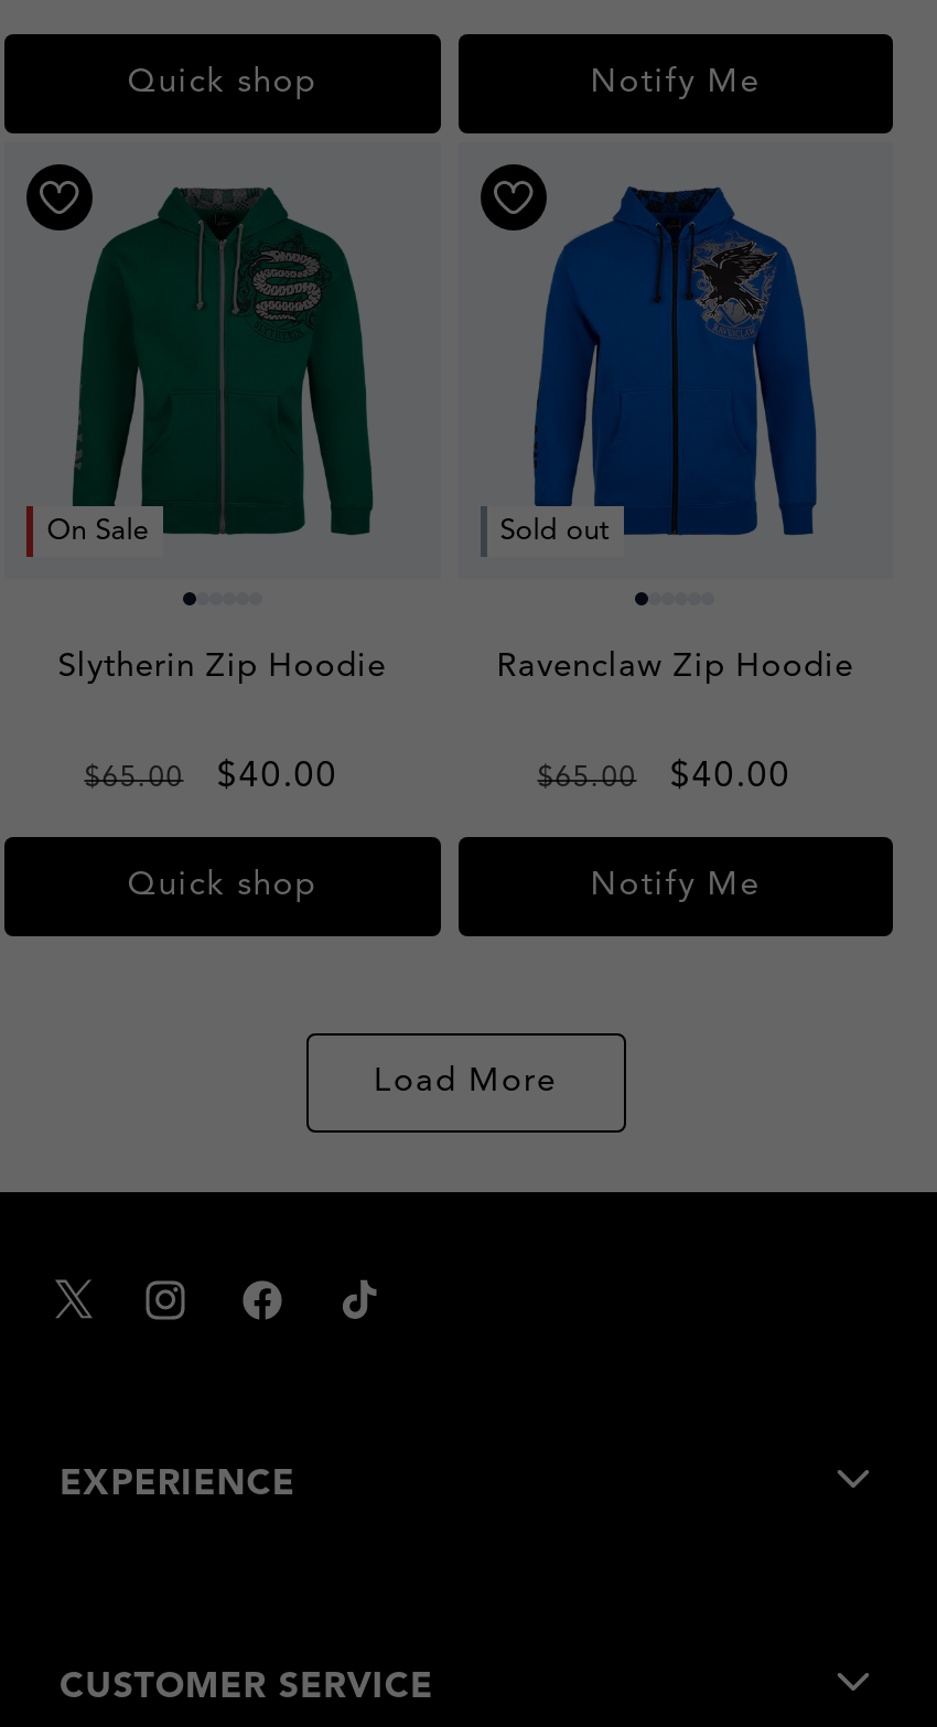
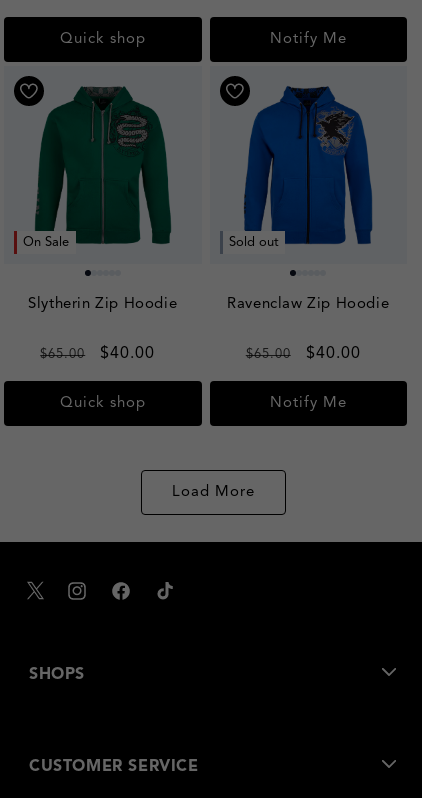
[60,1469,295,1504] EXPERIENCE -> [29,667,85,683] SHOPS

